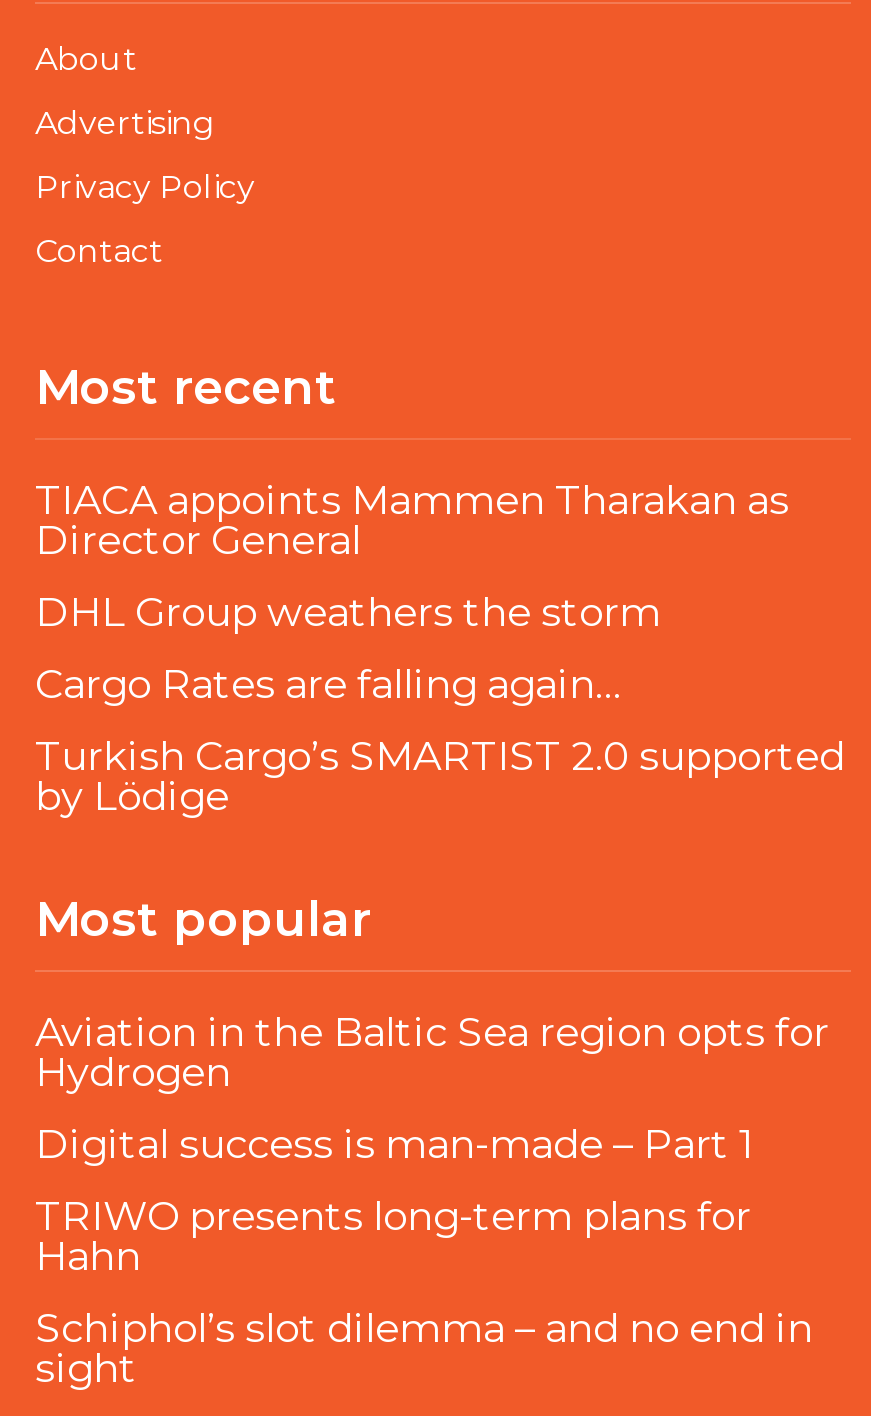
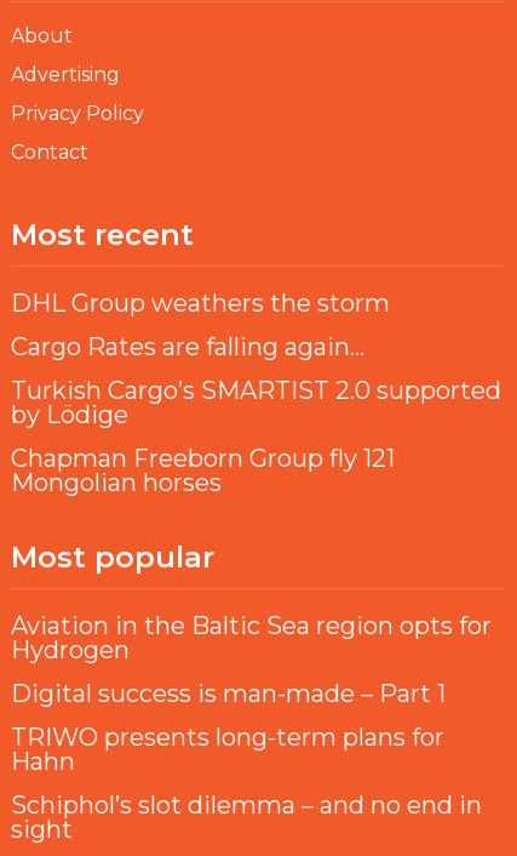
[35,476,789,564] TIACA appoints Mammen Tharakan as | Director General -> none
moved [35,588,845,820] -> [11,289,501,429]: DHL Group weathers the storm | Cargo Rates are falling again… | Turkish Cargo’s SMARTIST 2.0 supported | by Lödige
none -> [11,444,395,497] Chapman Freeborn Group fly 121 | Mongolian horses

